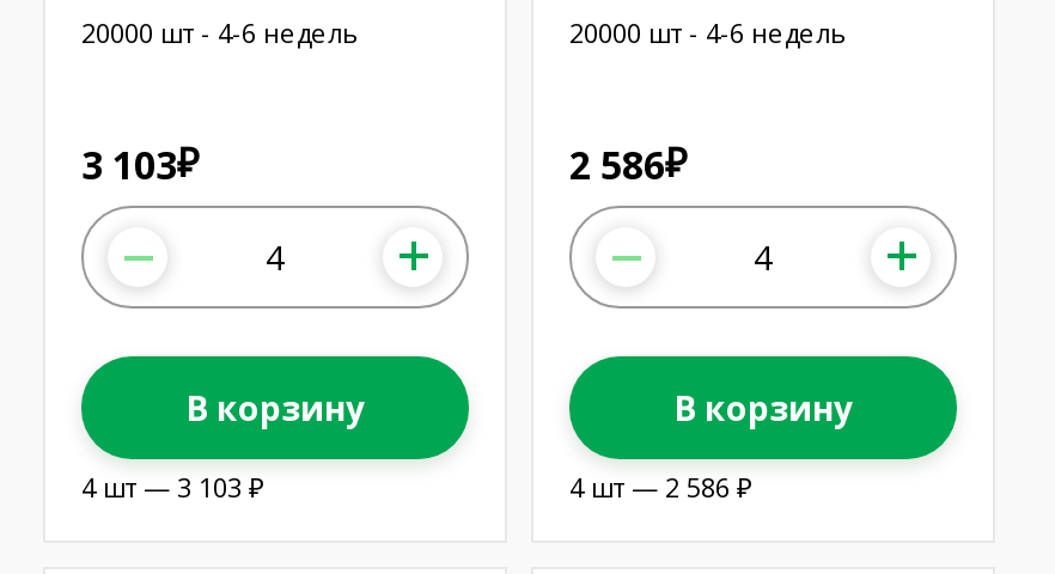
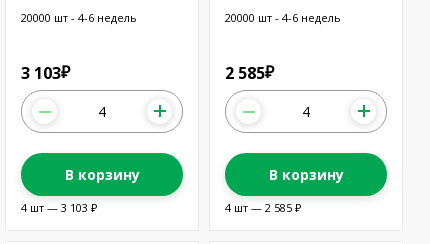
[569,139,687,191] 2 586₽ -> [225,62,274,84] 2 585₽
[569,469,751,505] 4 шт — 2 586 ₽ -> [225,200,301,215] 4 шт — 2 585 ₽

